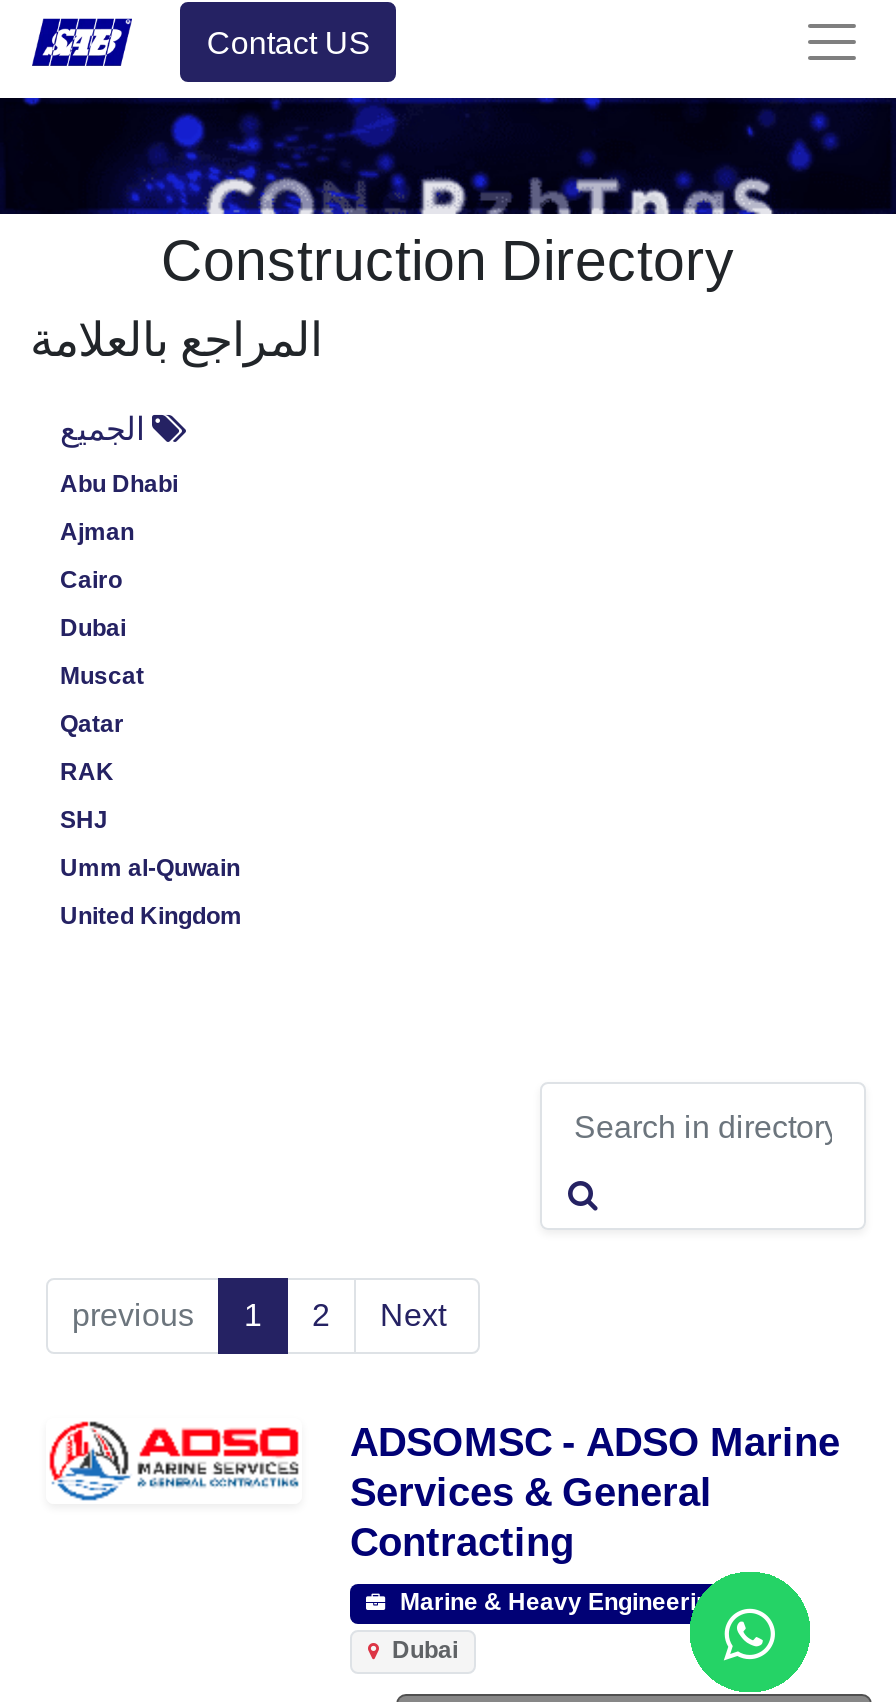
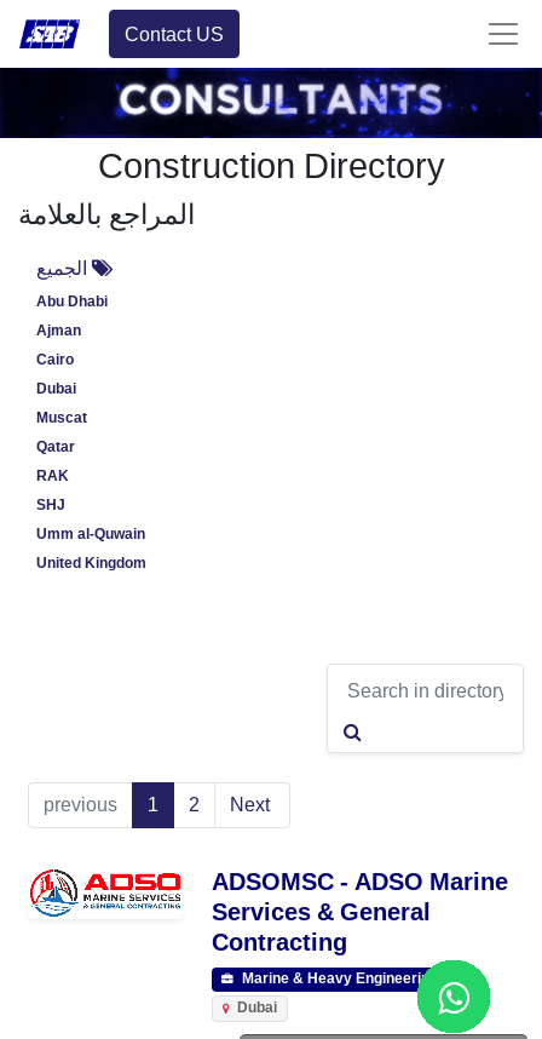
[114,96,838,216] [image] -> [76,67,506,139] [image]

